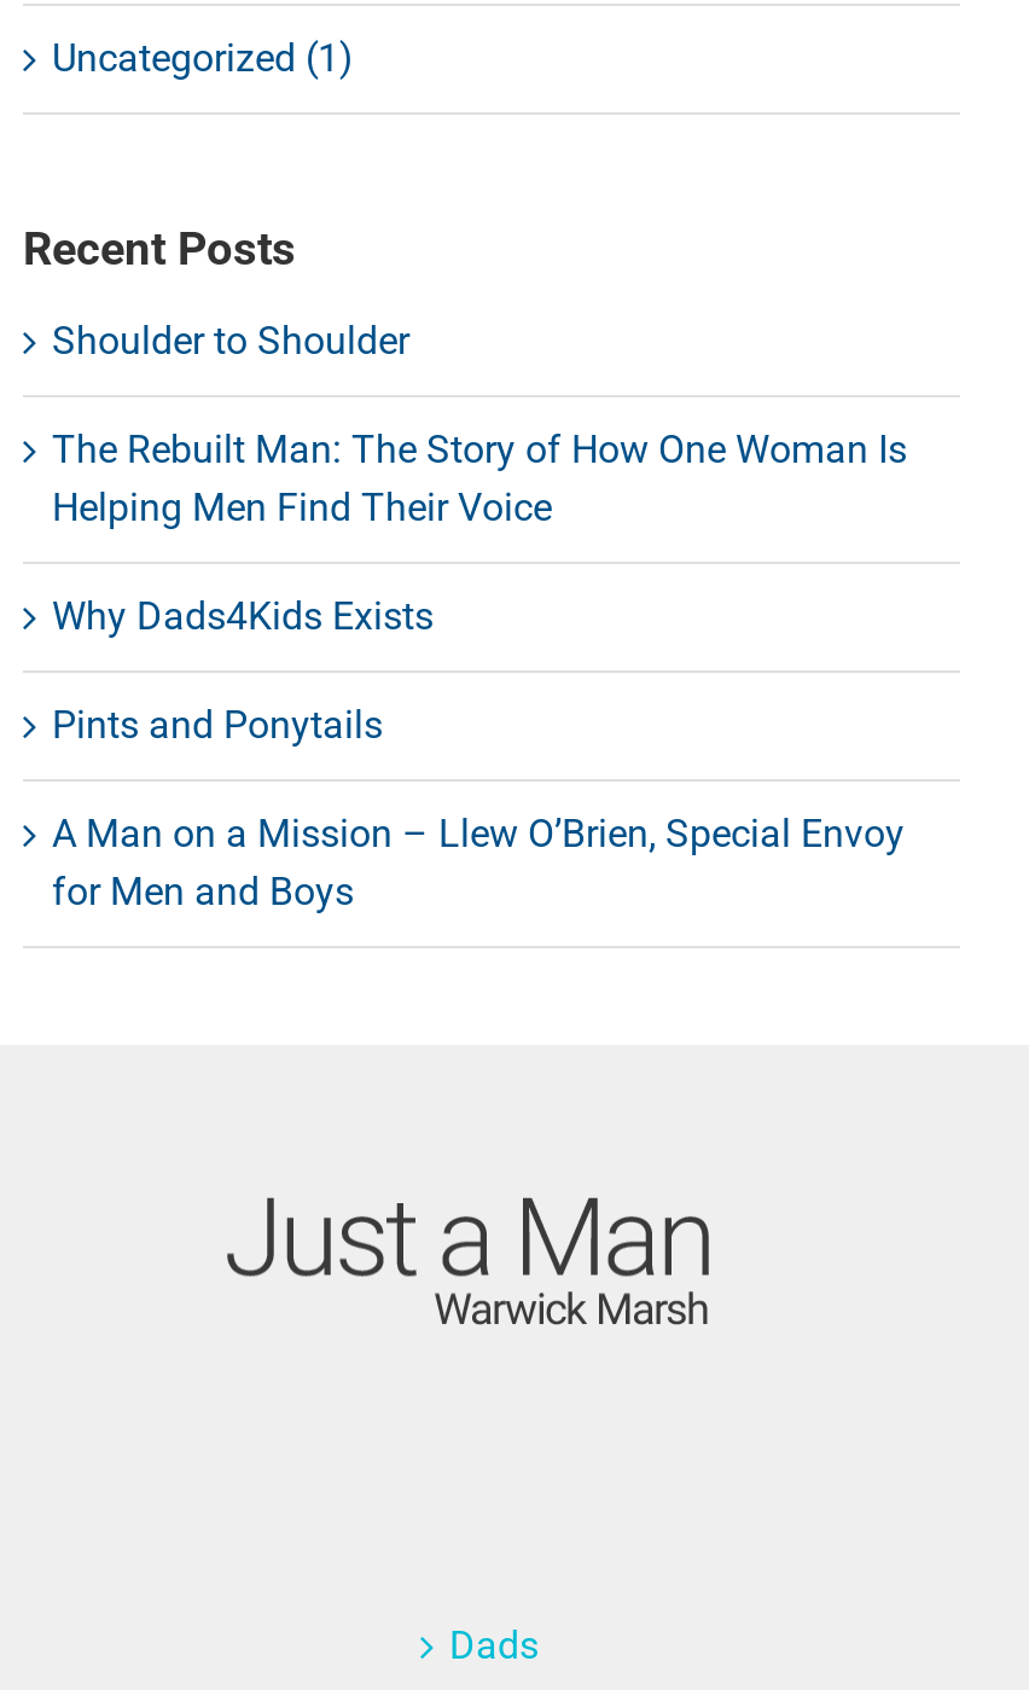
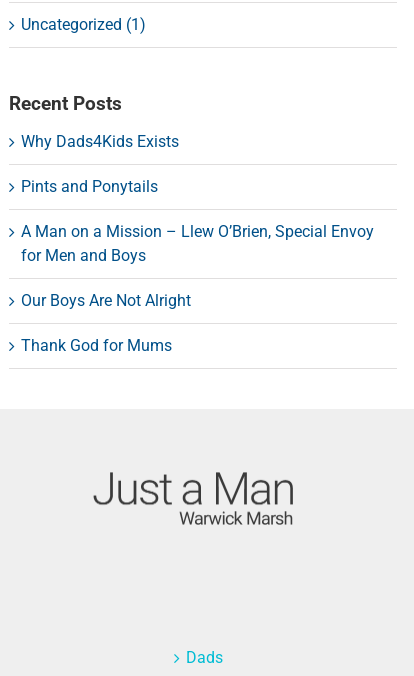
[52,317,907,530] Shoulder to Shoulder | The Rebuilt Man: The Story of How One Woman Is | Helping Men Find Their Voice -> none
moved [52,593,905,914] -> [21,132,374,265]: Why Dads4Kids Exists | Pints and Ponytails | A Man on a Mission – Llew O’Brien, Special Envoy | for Men and Boys
none -> [21,291,191,355] Our Boys Are Not Alright | Thank God for Mums

